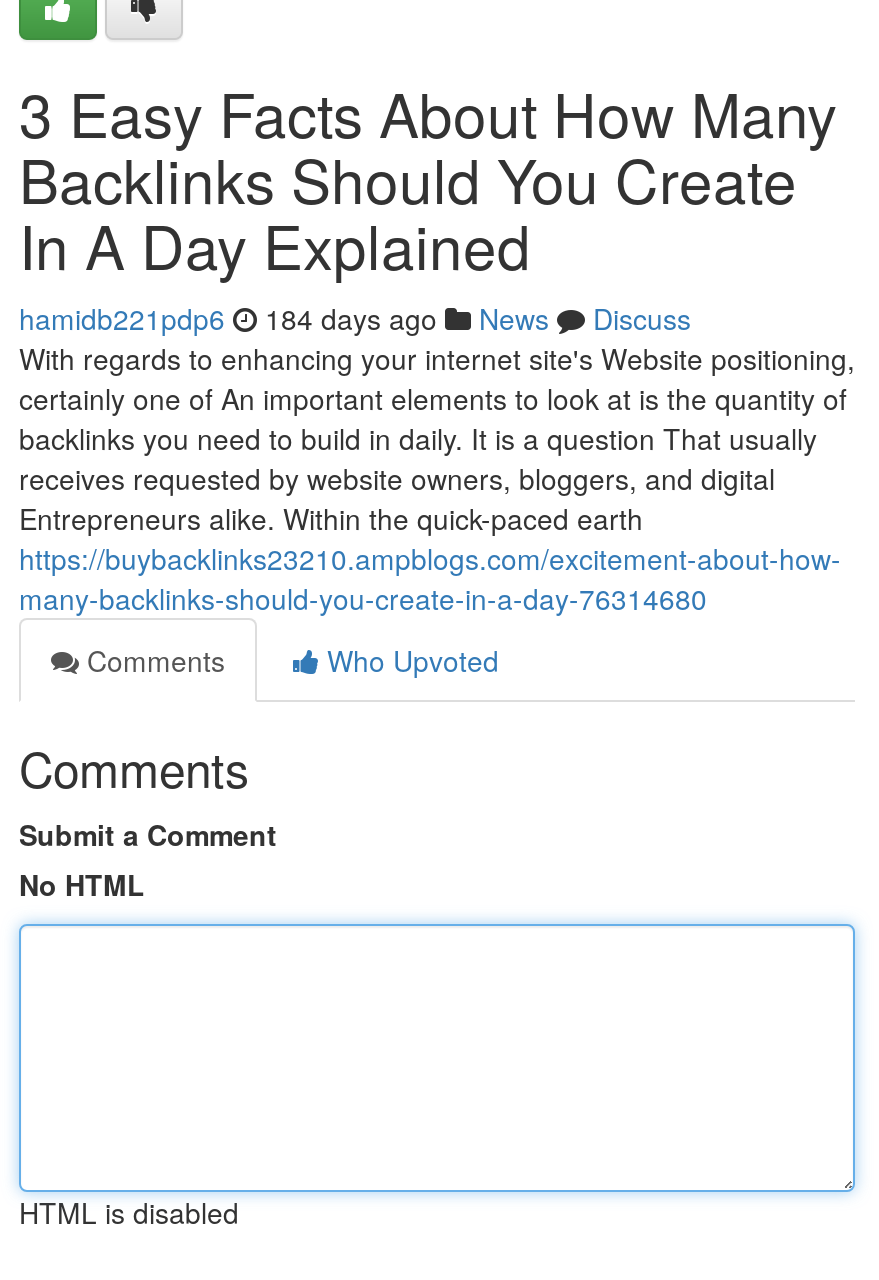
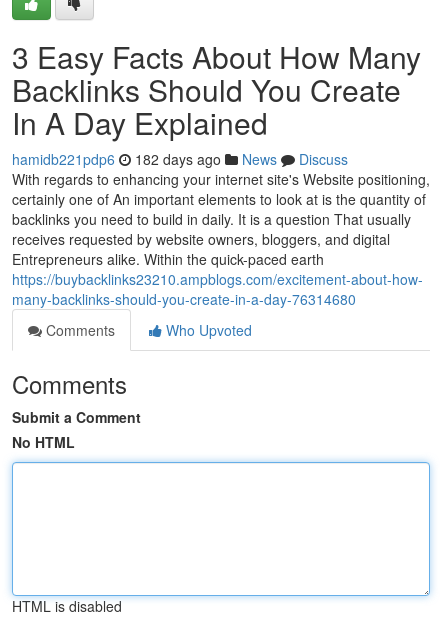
[19,298,691,338] hamidb221pdp6 184 days ago News Discuss -> [12,149,348,169] hamidb221pdp6 182 days ago News Discuss

